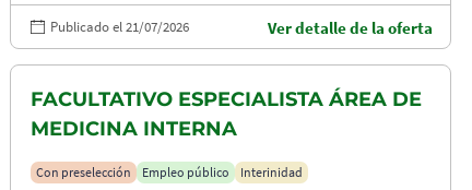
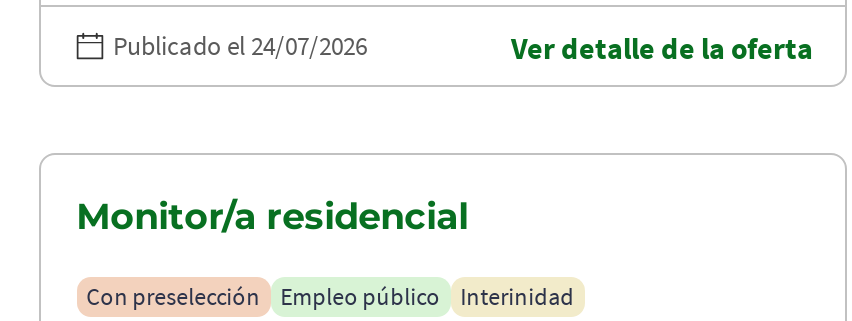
[50,18,189,36] Publicado el 21/07/2026 -> [113,29,367,63] Publicado el 24/07/2026
[30,87,421,141] FACULTATIVO ESPECIALISTA ÁREA DE | MEDICINA INTERNA -> [76,195,468,239] Monitor/a residencial

